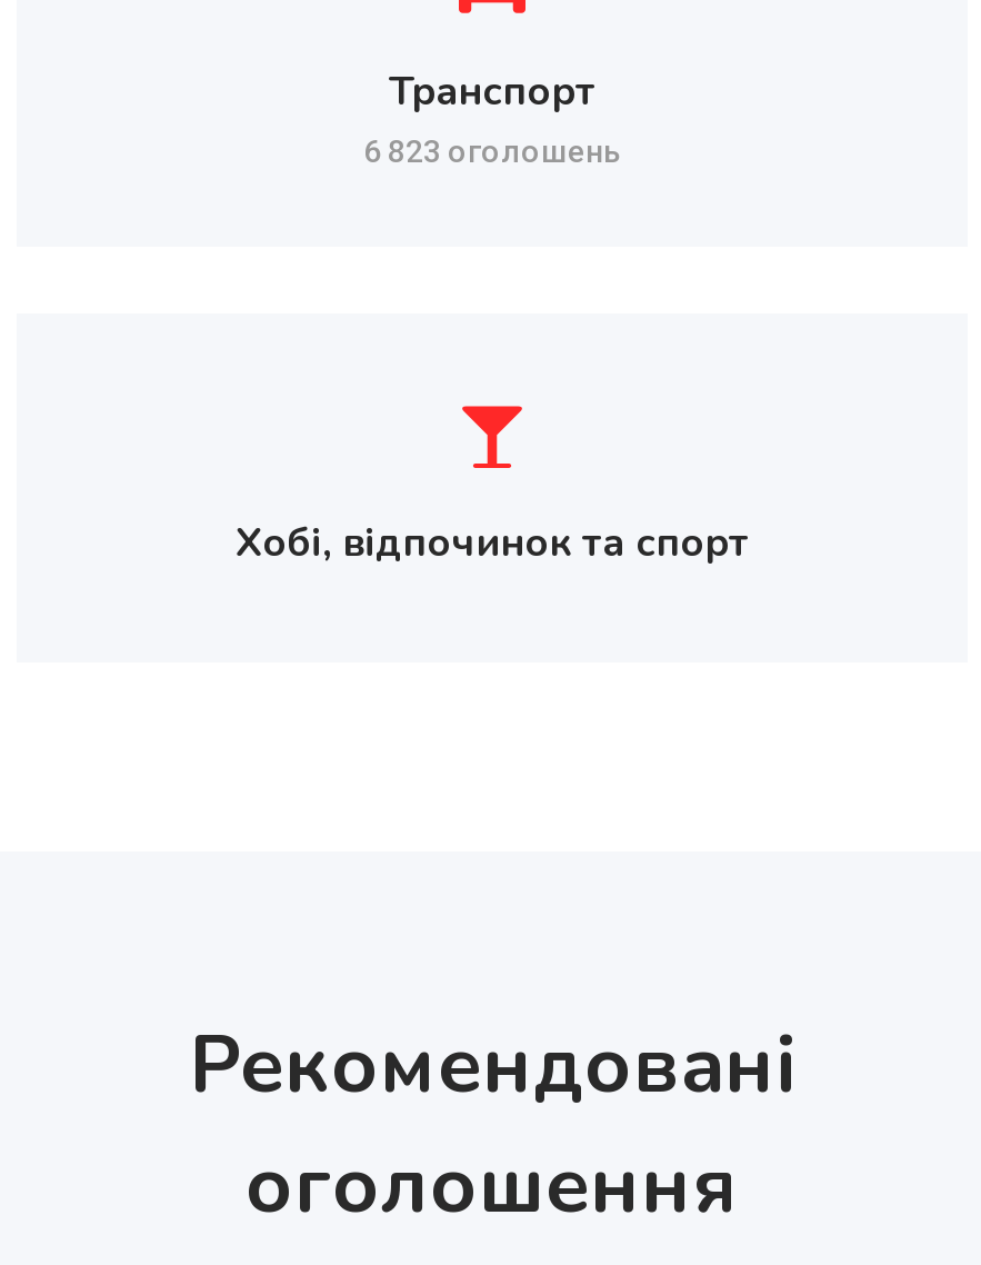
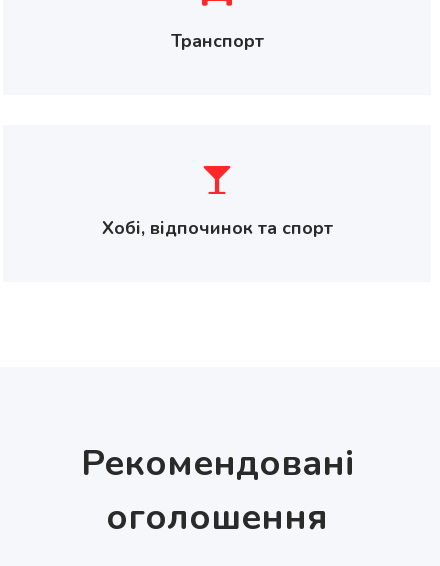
[363,133,621,169] 6 823 оголошень -> none

